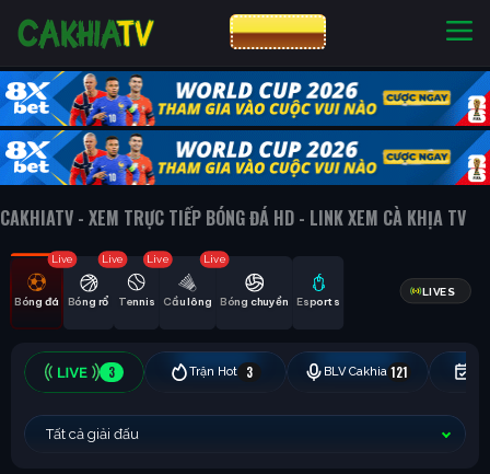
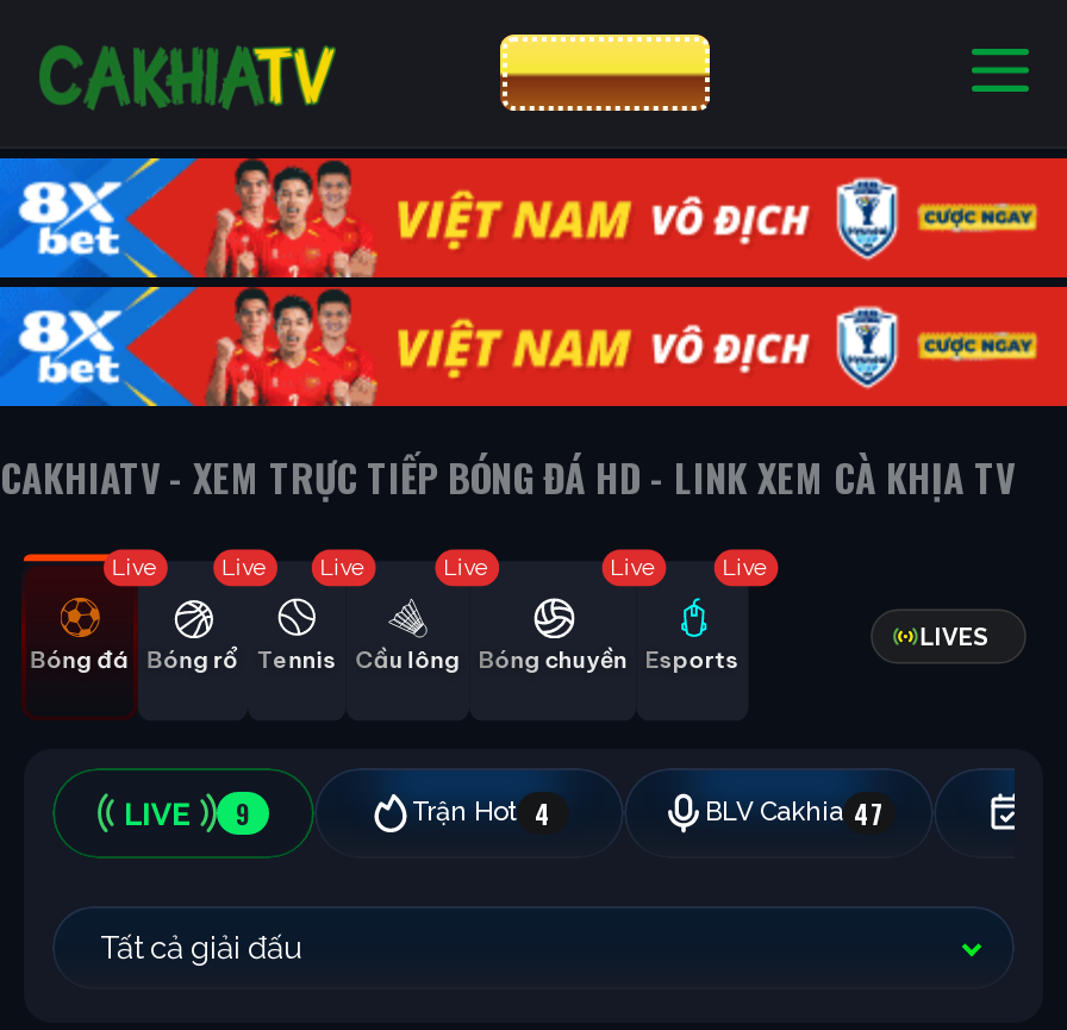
[4,70,487,186] [image] -> [12,156,1060,408] [image]
none -> [610,553,658,578] Live
none -> [722,553,770,578] Live
[108,363,408,380] 3 | Trận Hot | 3 | BLV Cakhia 121 -> [236,793,885,831] 9 | Trận Hot 4 | BLV Cakhia 47

